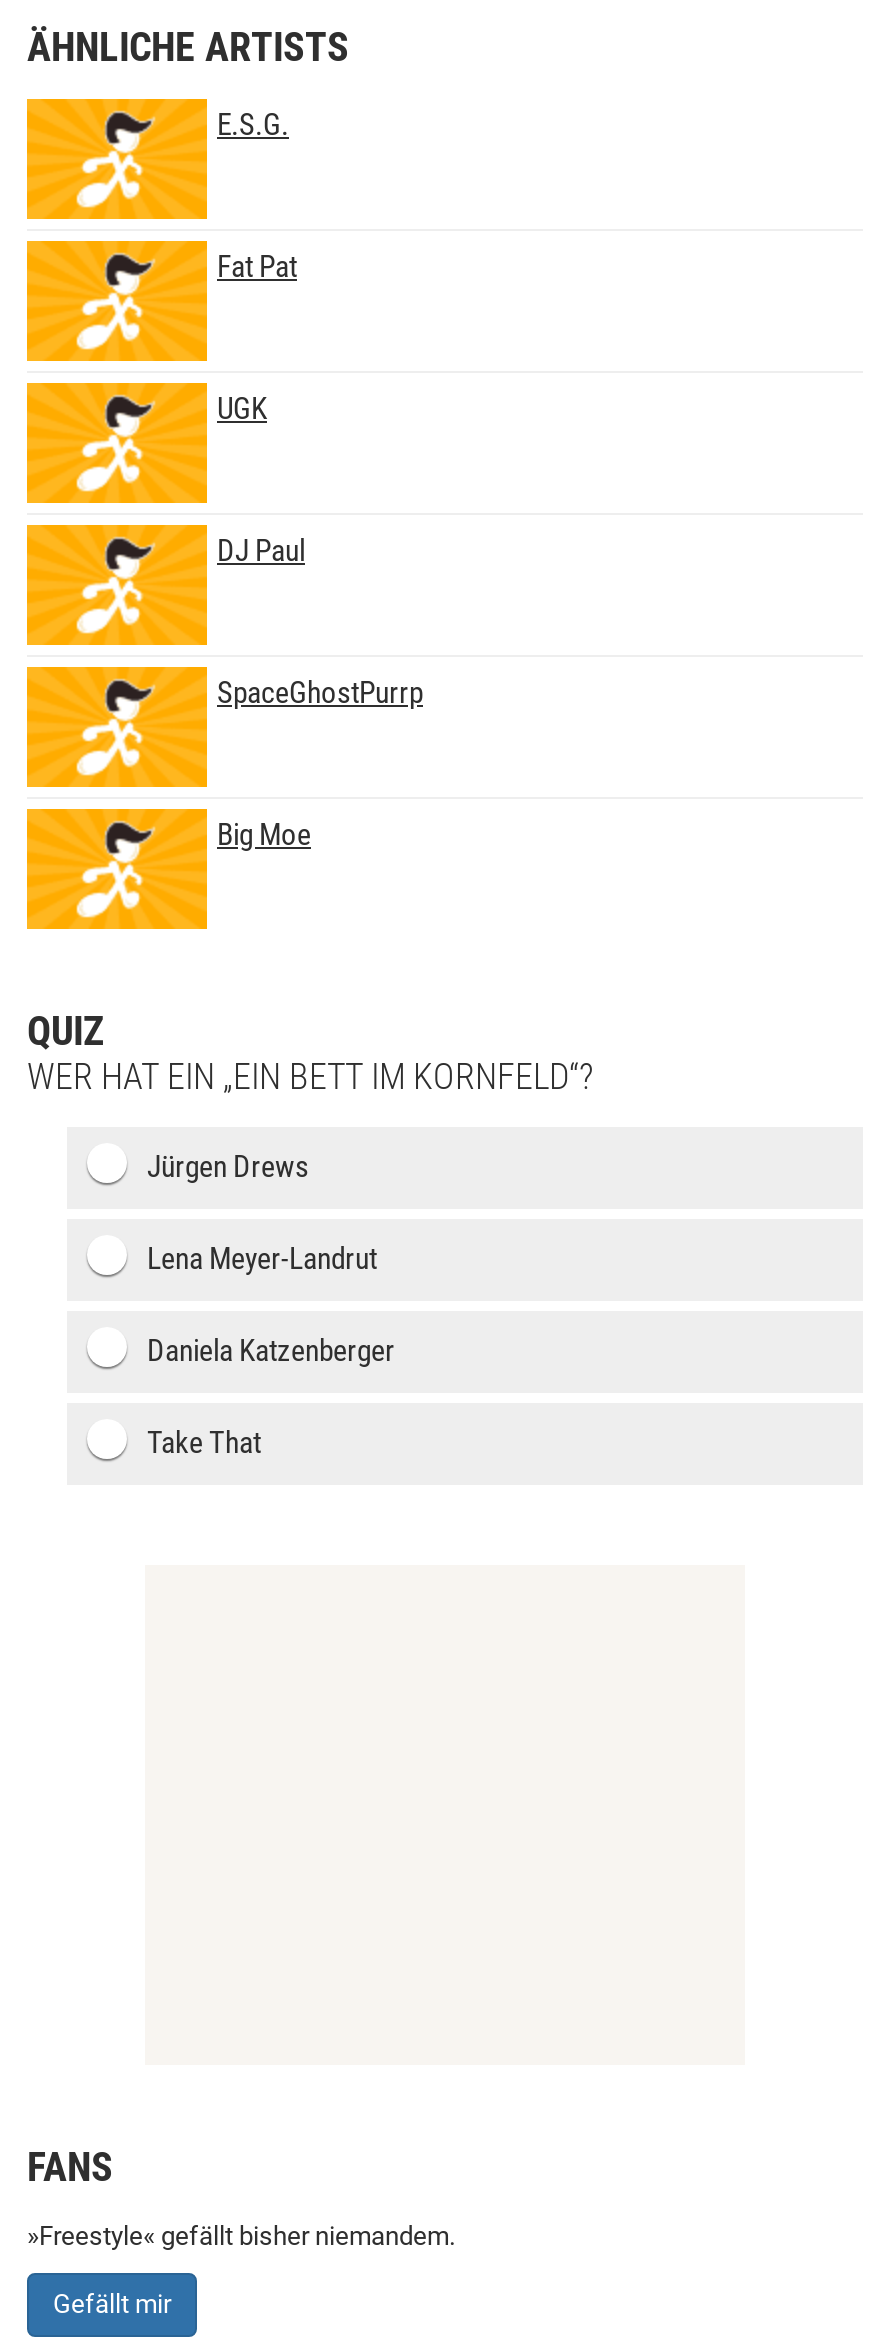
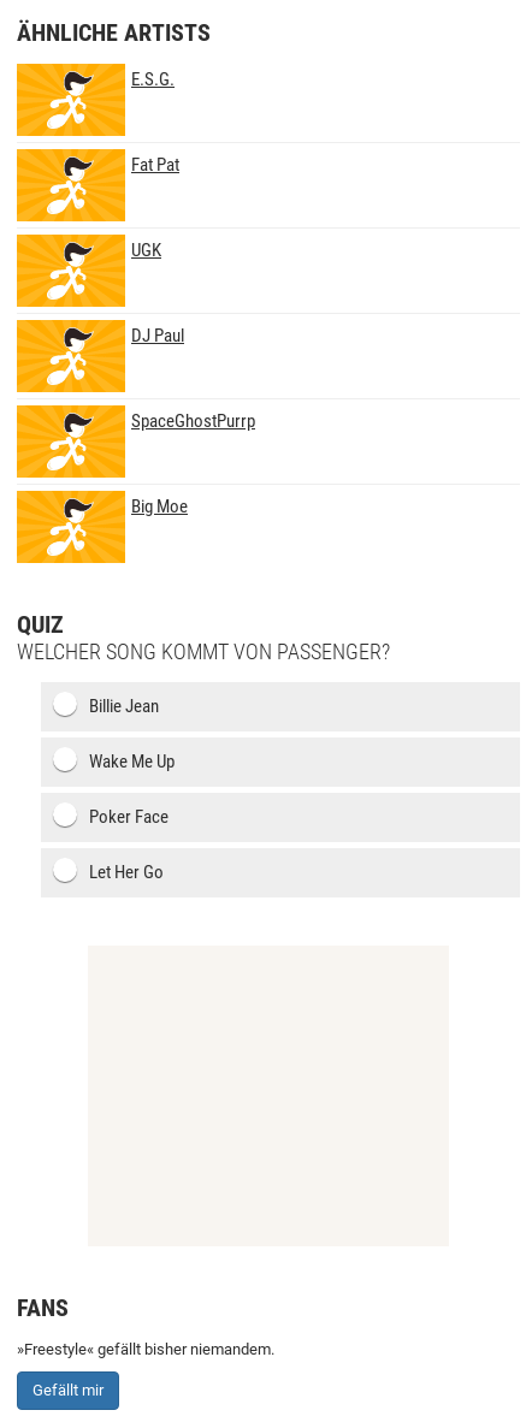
[27,1055,593,1097] WER HAT EIN „EIN BETT IM KORNFELD“? -> [17,639,390,664] WELCHER SONG KOMMT VON PASSENGER?
[147,1149,309,1185] Jürgen Drews -> [89,695,159,717] Billie Jean
[147,1241,377,1277] Lena Meyer-Landrut -> [89,751,175,772] Wake Me Up
[147,1333,395,1369] Daniela Katzenberger -> [89,806,169,828] Poker Face
[147,1425,261,1461] Take That -> [89,861,164,883] Let Her Go

